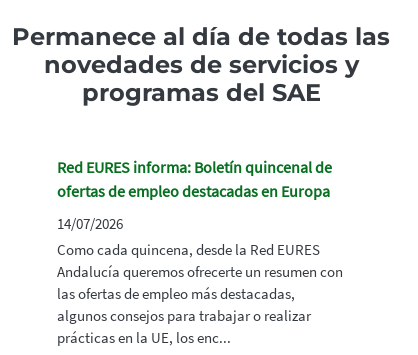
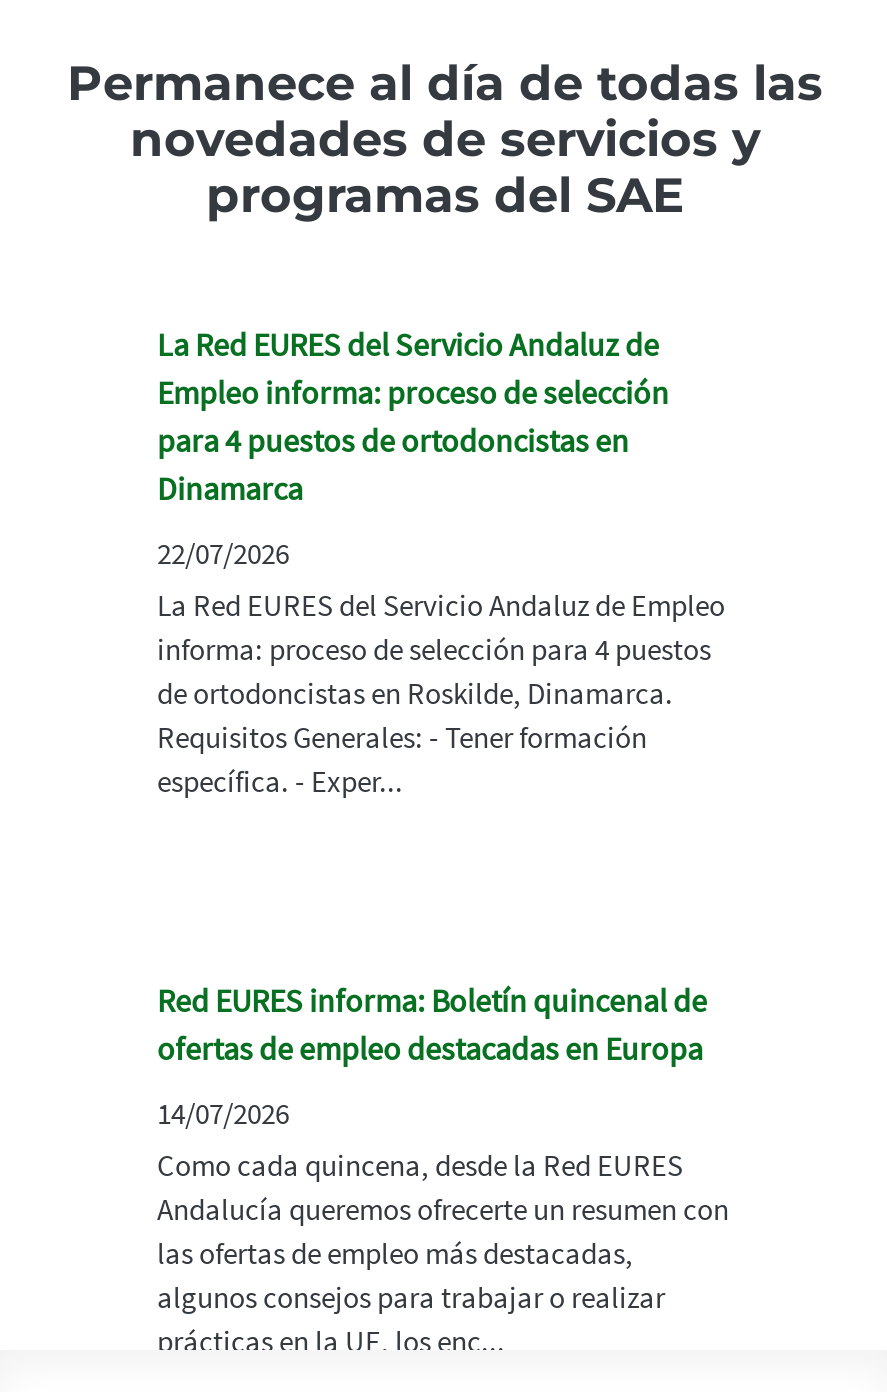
none -> [157,324,725,800] La Red EURES del Servicio Andaluz de | Empleo informa: proceso de selección | para 4 puestos de ortodoncistas en | Dinamarca | 22/07/2026 | La Red EURES del Servicio Andaluz de Empleo | informa: proceso de selección para 4 puestos | de ortodoncistas en Roskilde, Dinamarca. | Requisitos Generales: - Tener formación | específica. - Exper...

